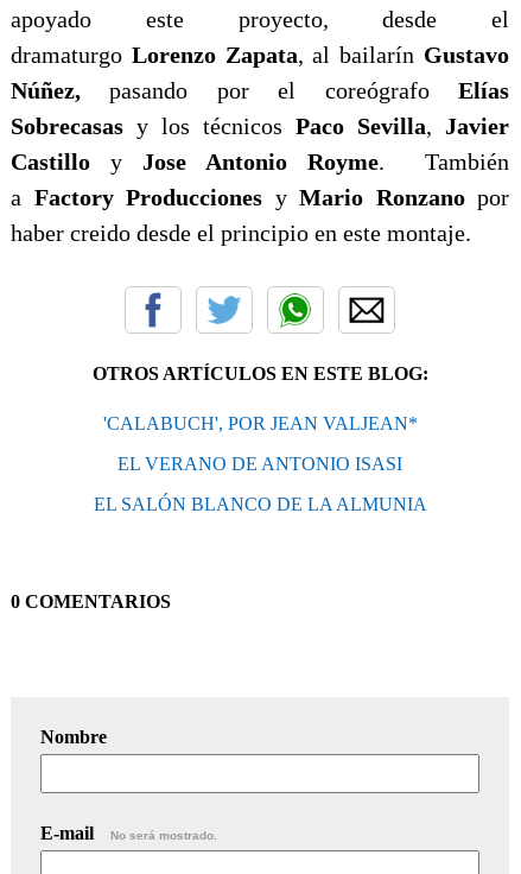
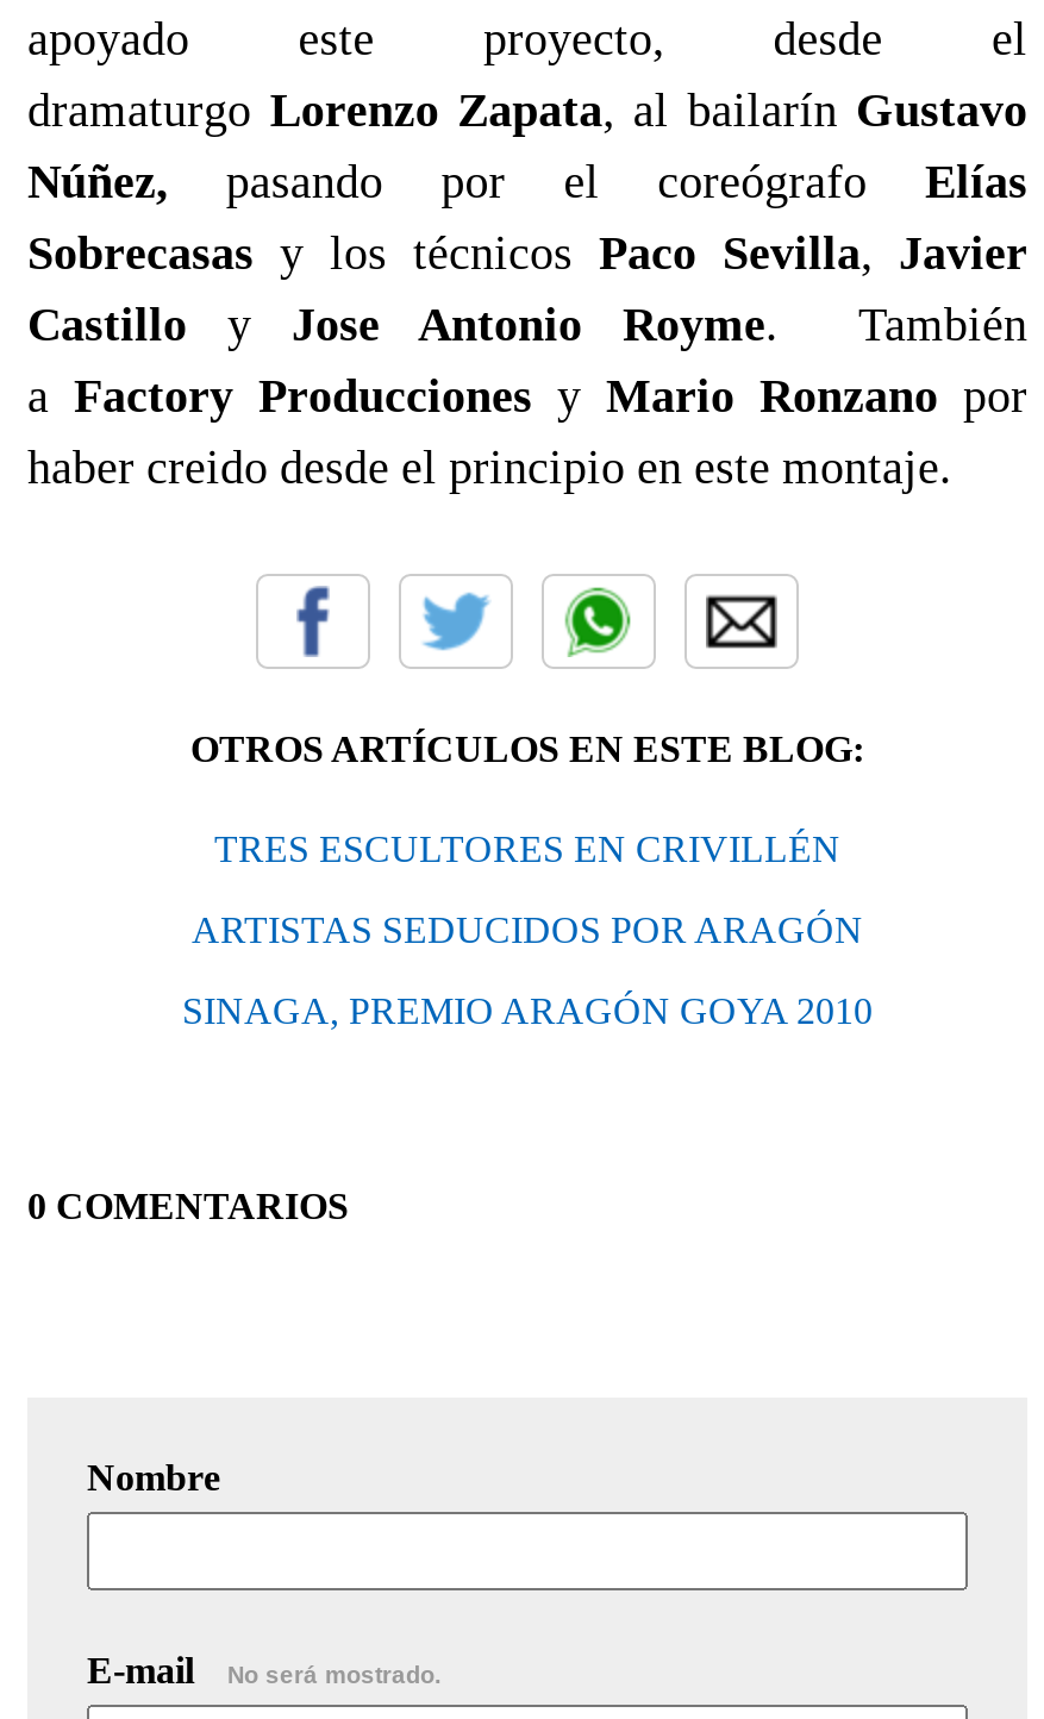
[103,413,417,433] 'CALABUCH', POR JEAN VALJEAN* -> [214,828,840,869] TRES ESCULTORES EN CRIVILLÉN
[117,453,402,474] EL VERANO DE ANTONIO ISASI -> [192,909,863,949] ARTISTAS SEDUCIDOS POR ARAGÓN
[93,494,427,514] EL SALÓN BLANCO DE LA ALMUNIA -> [182,990,873,1030] SINAGA, PREMIO ARAGÓN GOYA 2010

